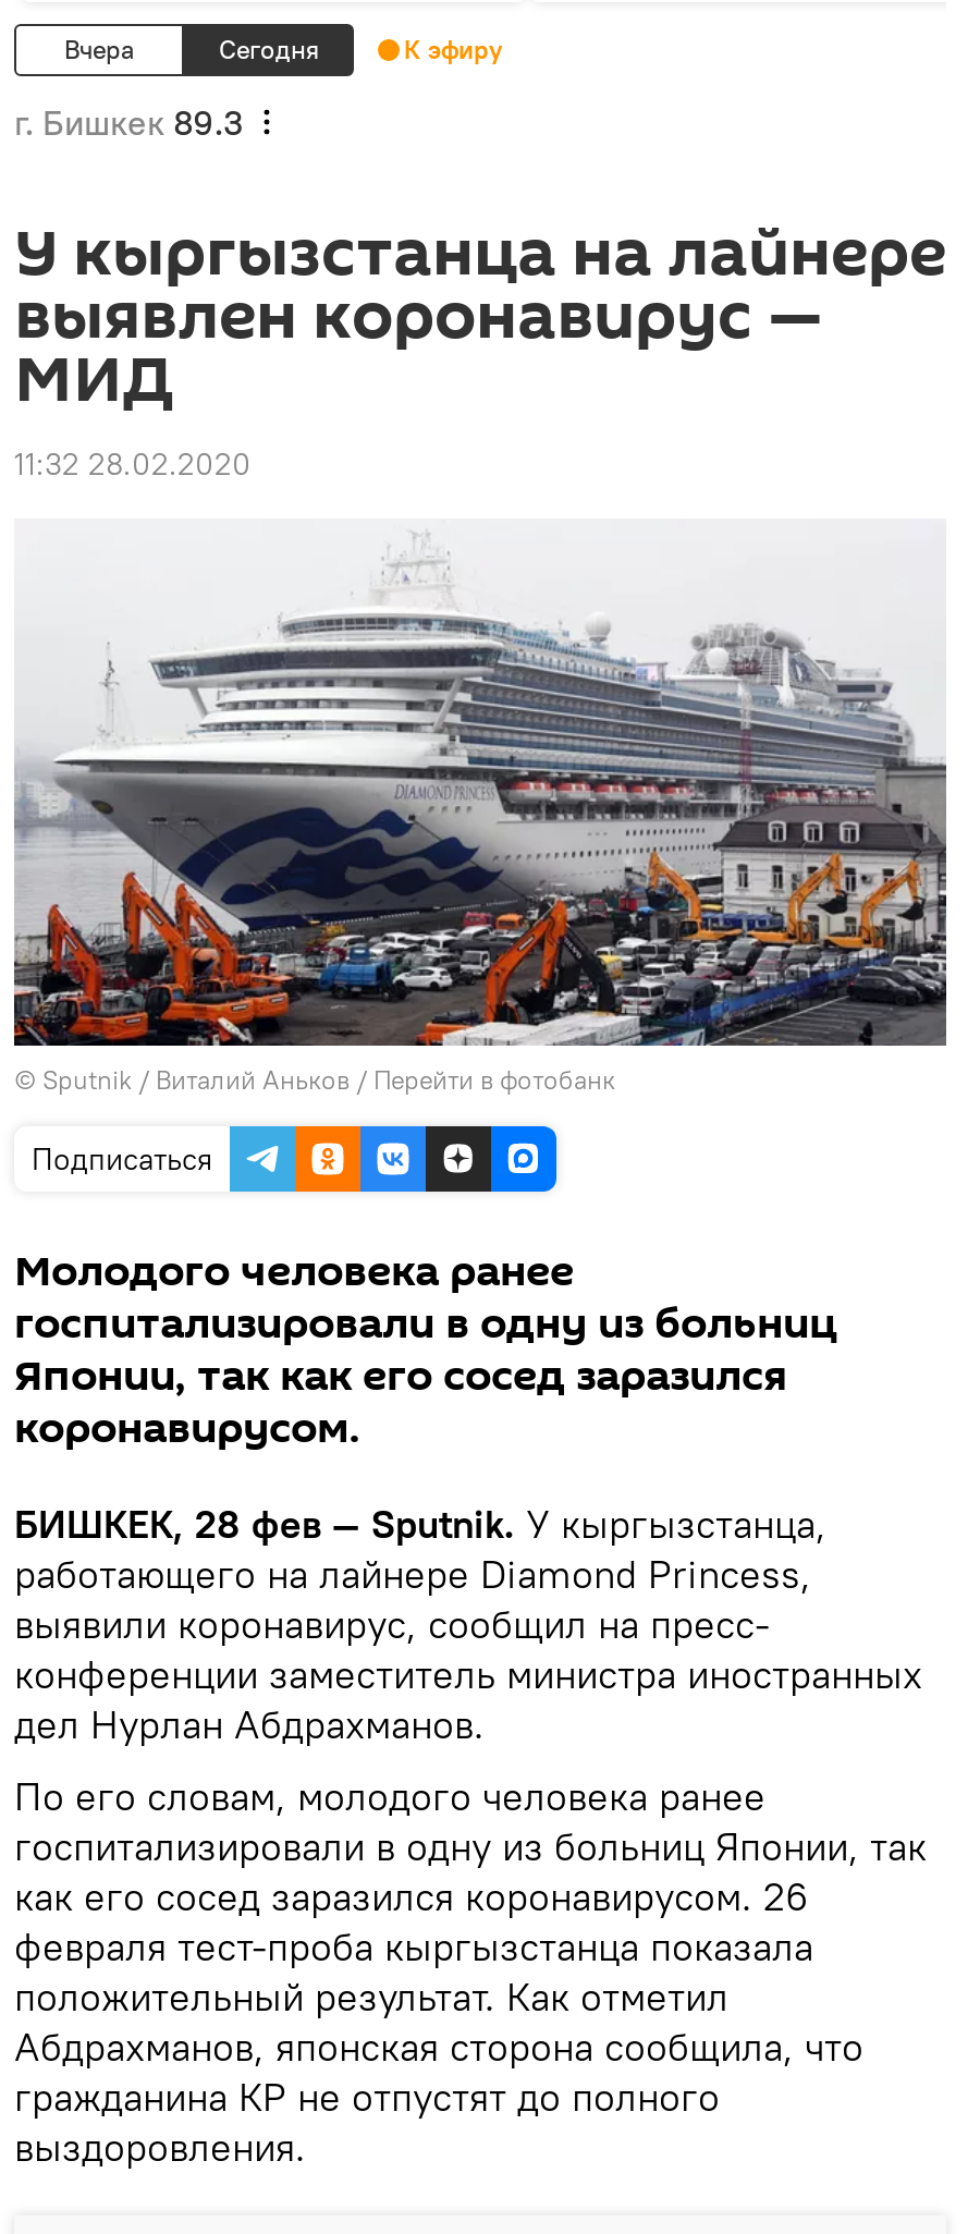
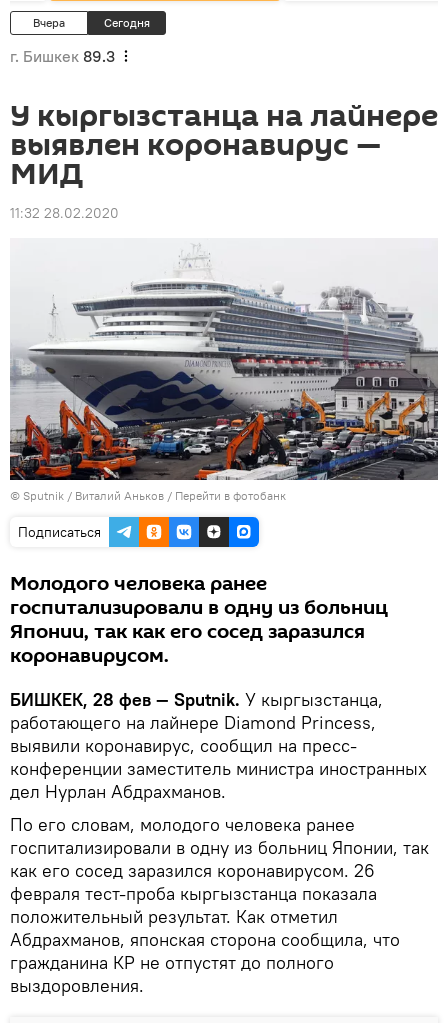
[404,33,502,65] К эфиру -> none

